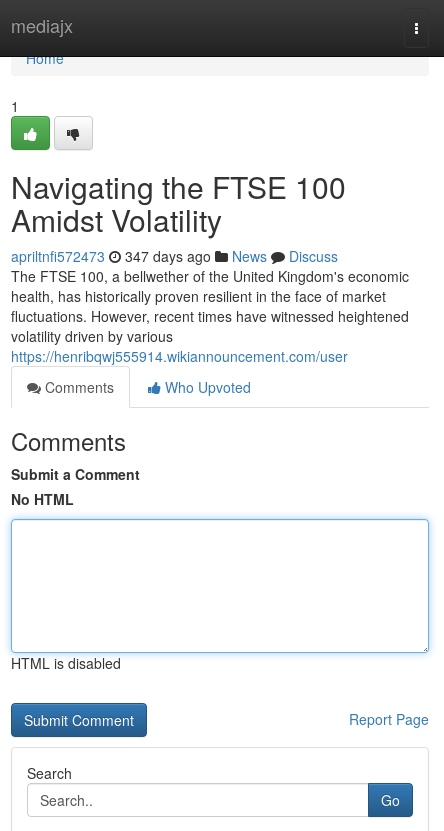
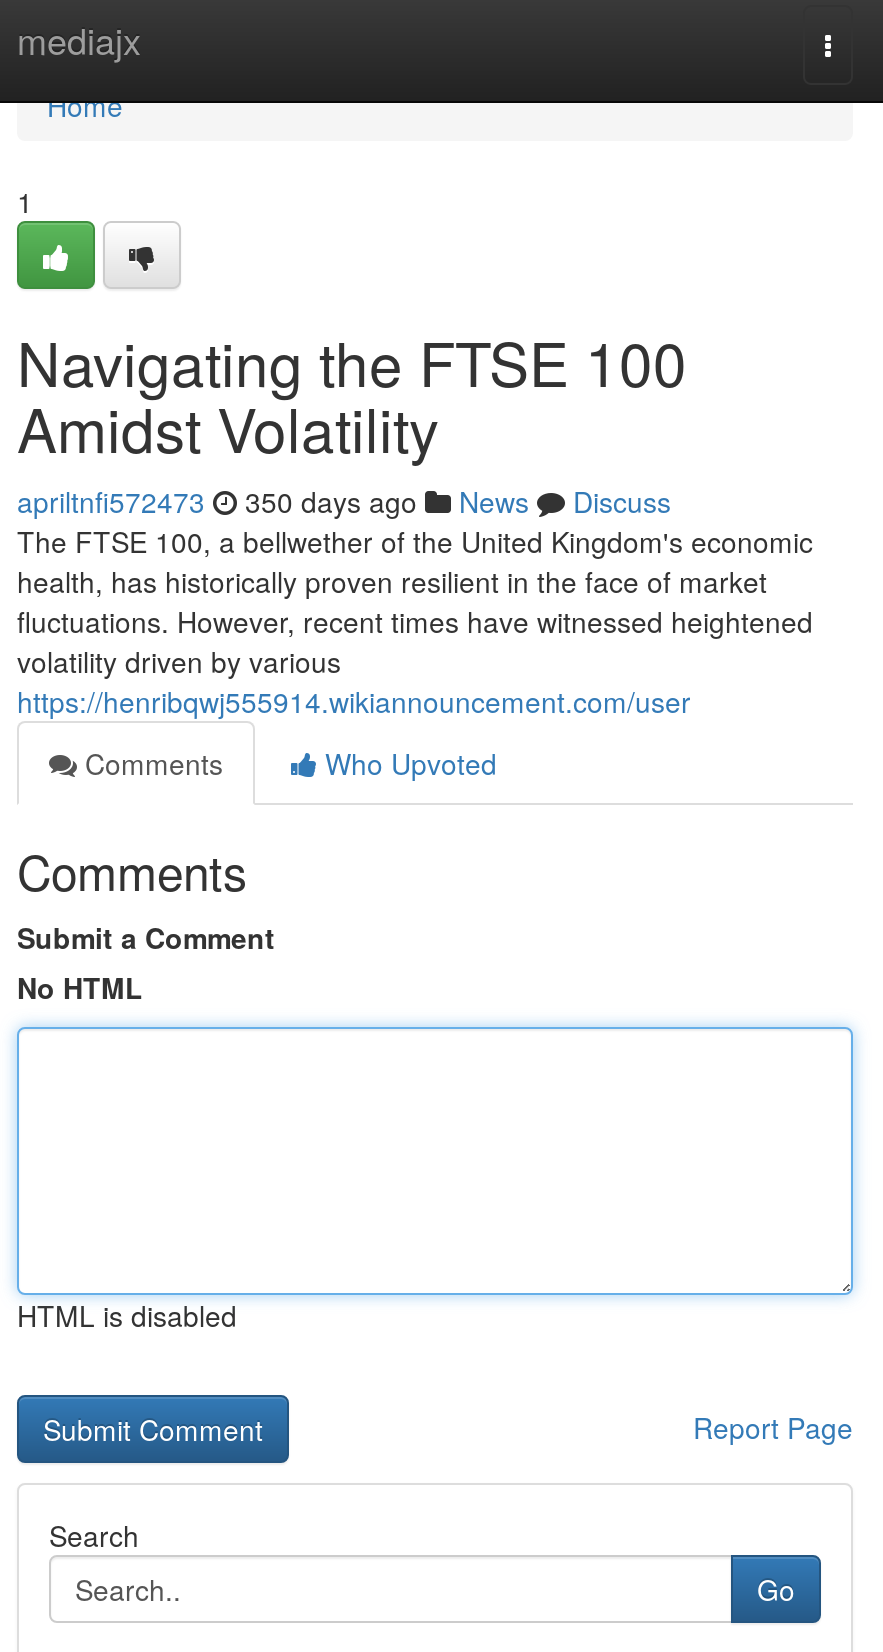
[11,246,338,266] apriltnfi572473 347 days ago News Discuss -> [17,481,671,521] apriltnfi572473 350 days ago News Discuss

